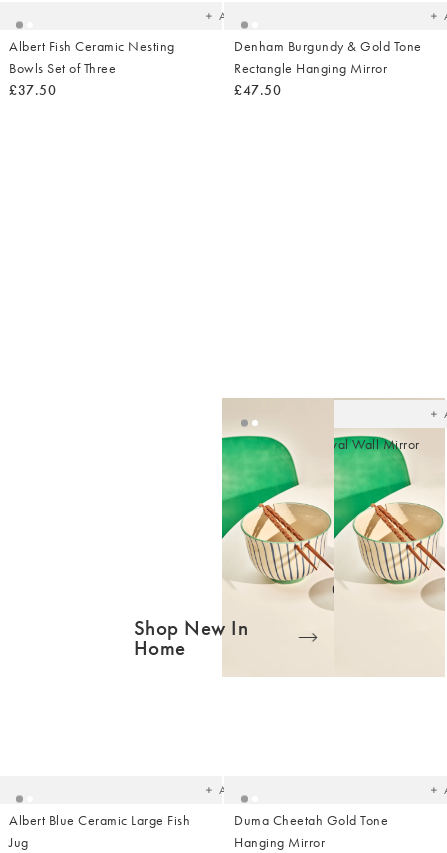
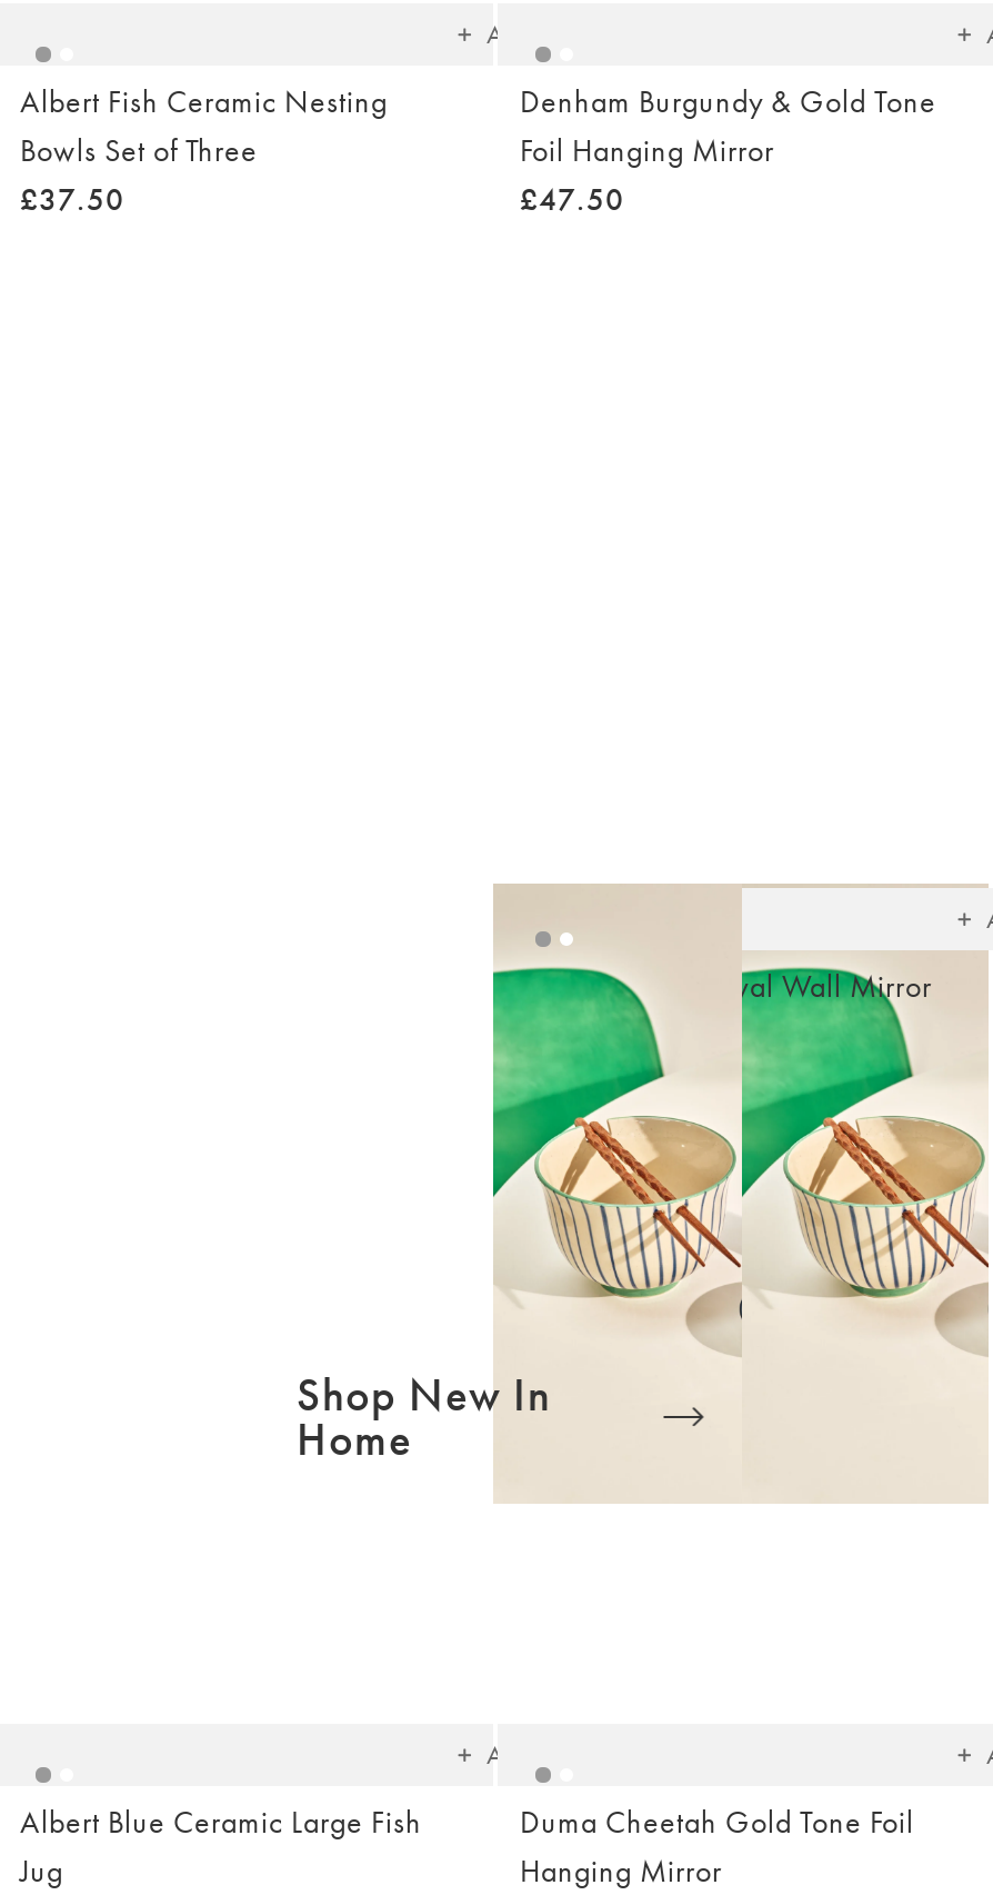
[234,59,387,77] Rectangle Hanging Mirror -> [520,129,774,169] Foil Hanging Mirror
[234,811,388,829] Duma Cheetah Gold Tone -> [520,1801,914,1841] Duma Cheetah Gold Tone Foil

